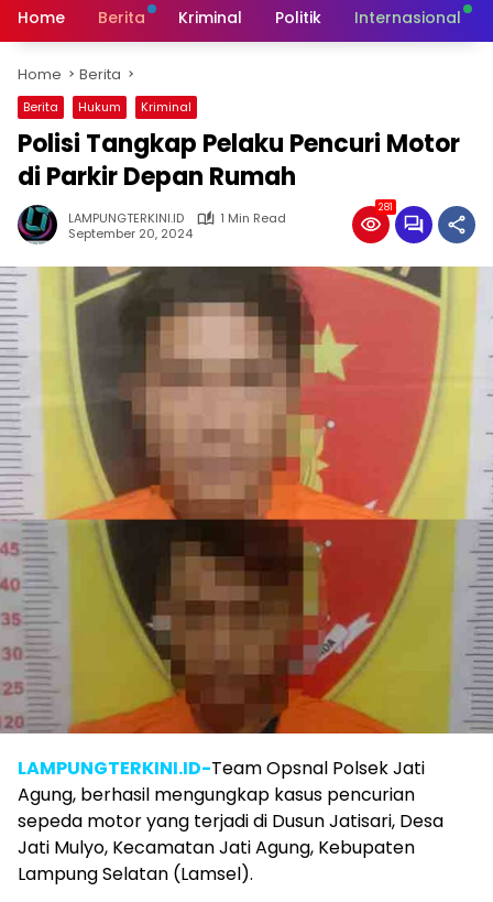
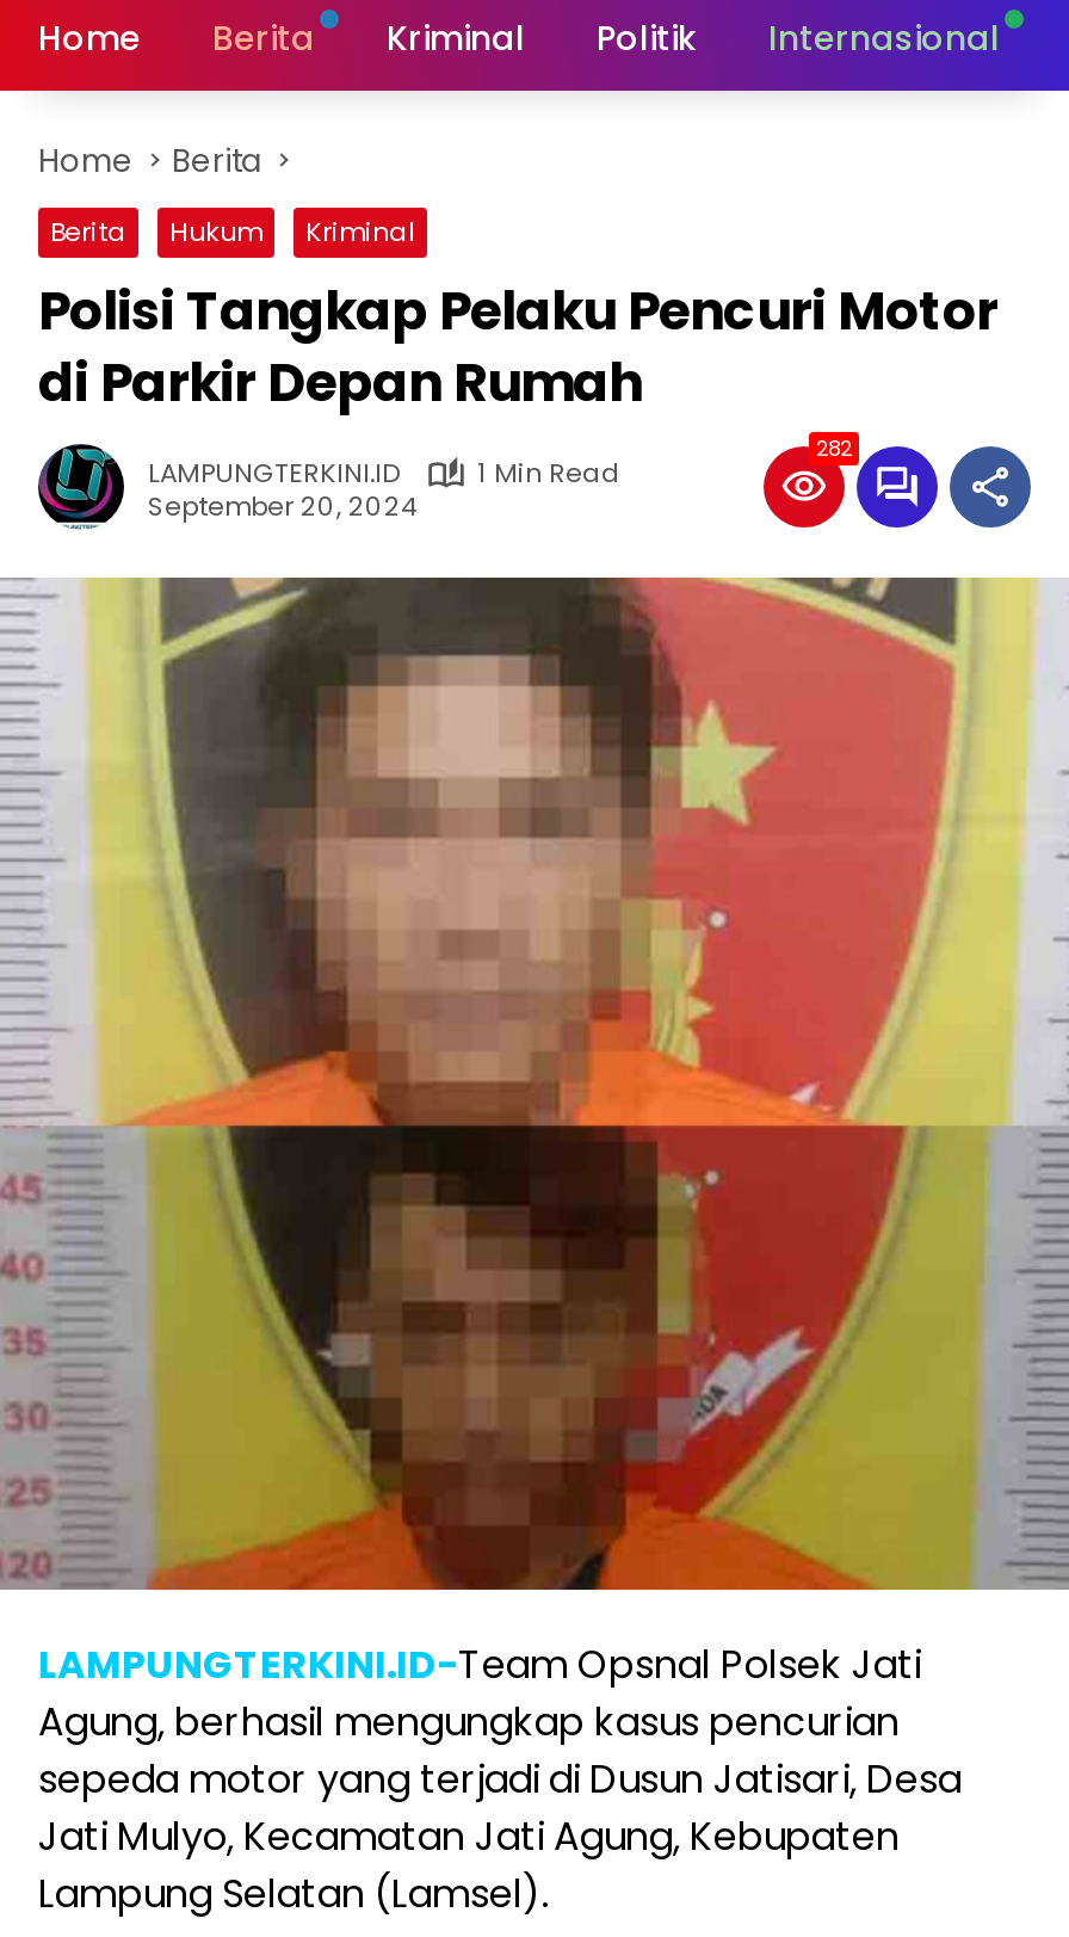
[379,200,393,214] 281 -> [816,434,852,463] 282

